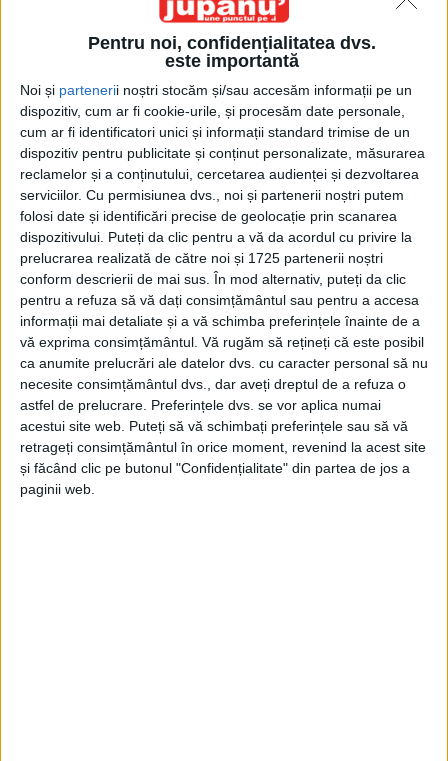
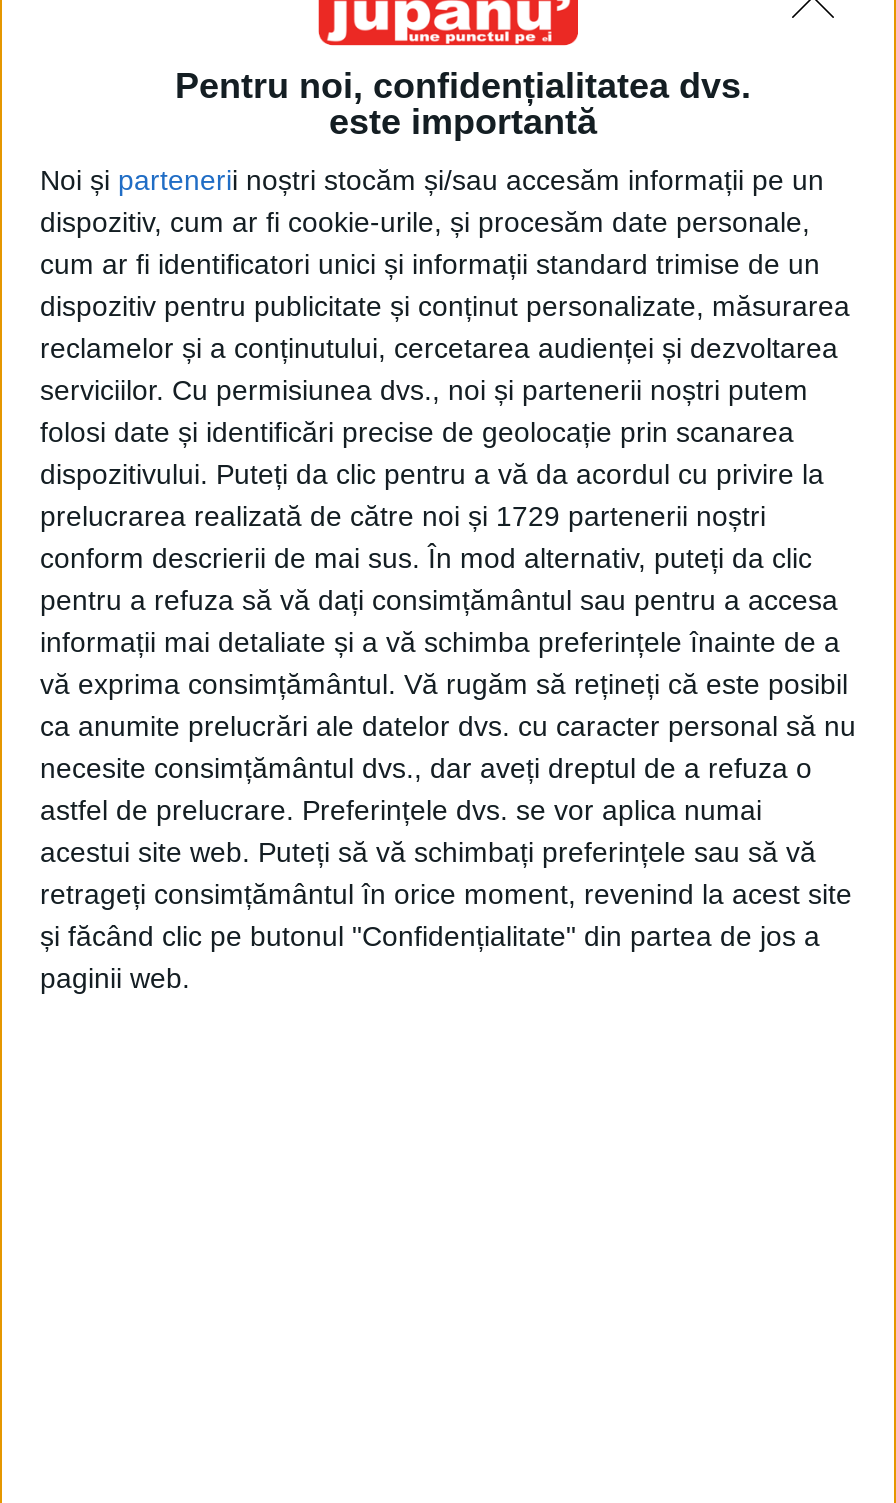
[20,250,383,266] prelucrarea realizată de către noi și 1725 partenerii noștri -> [40,500,766,532] prelucrarea realizată de către noi și 1729 partenerii noștri

